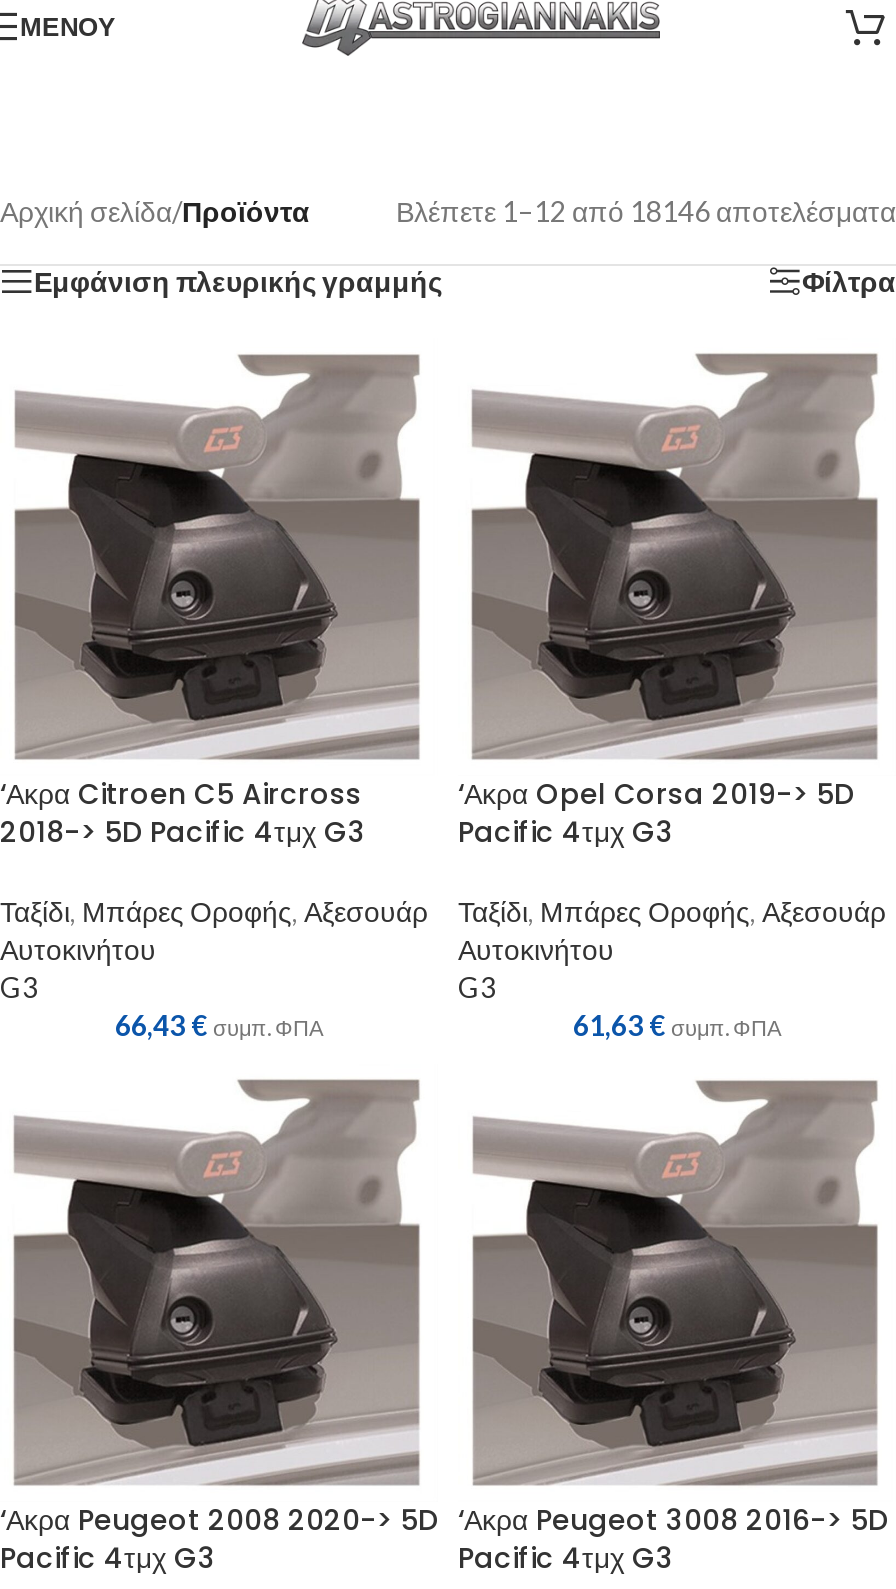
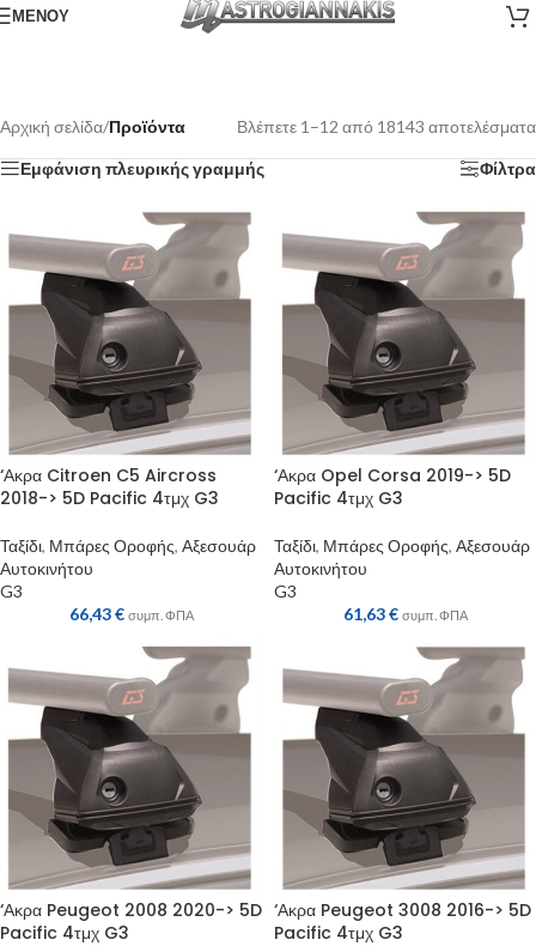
[396,194,896,228] Βλέπετε 1–12 από 18146 αποτελέσματα -> [237,116,536,137] Βλέπετε 1–12 από 18143 αποτελέσματα

